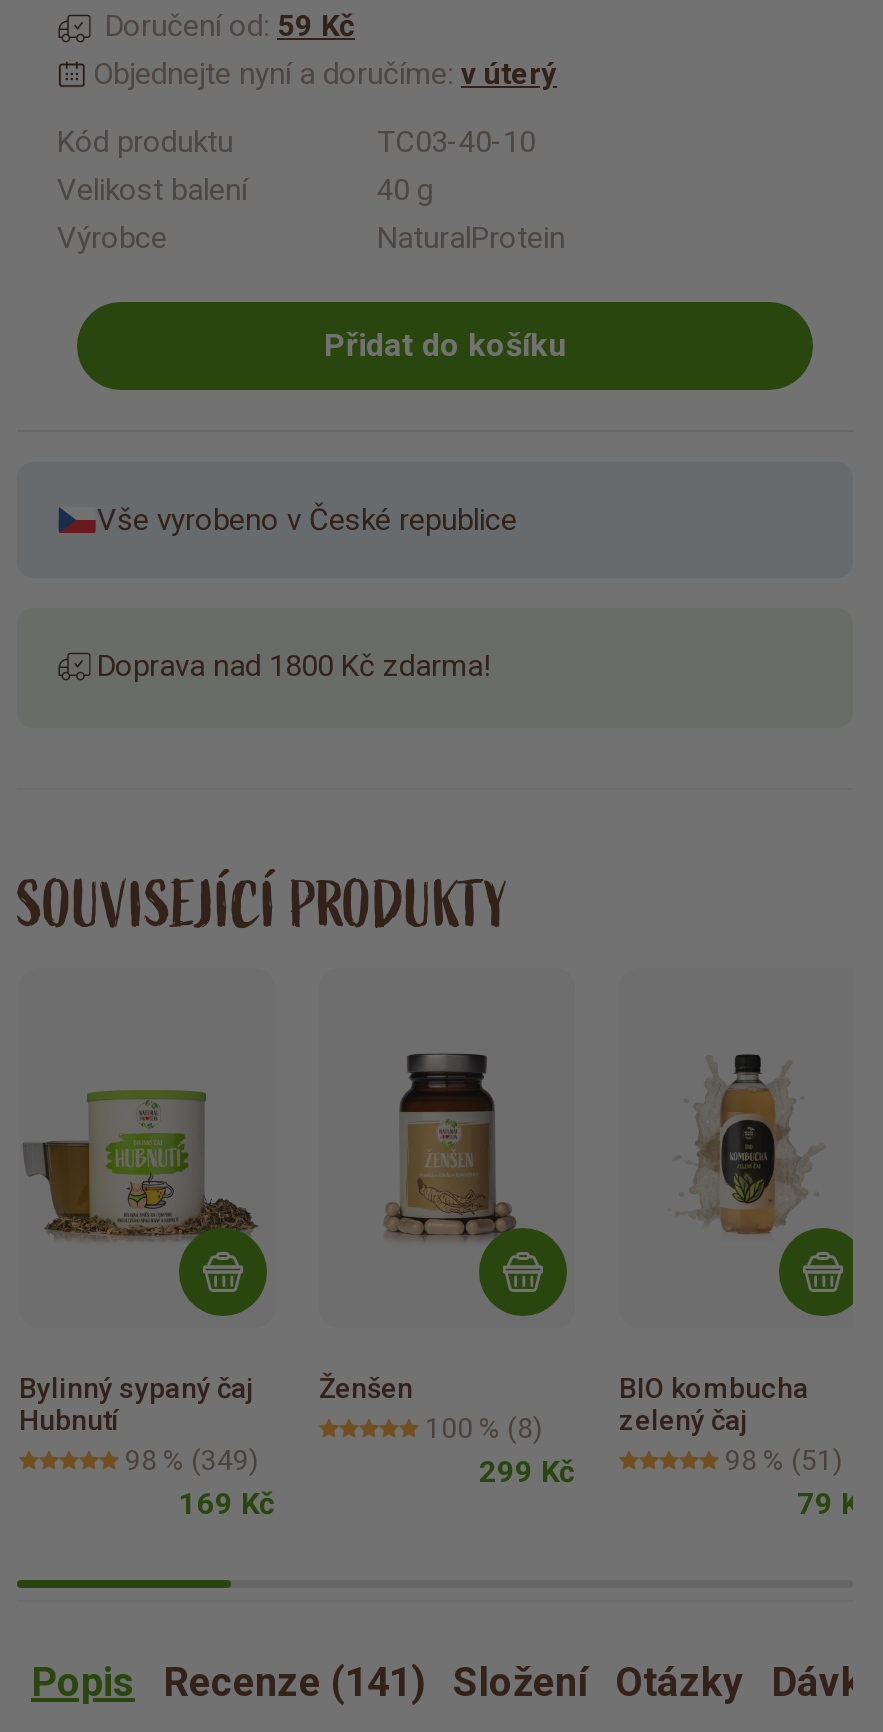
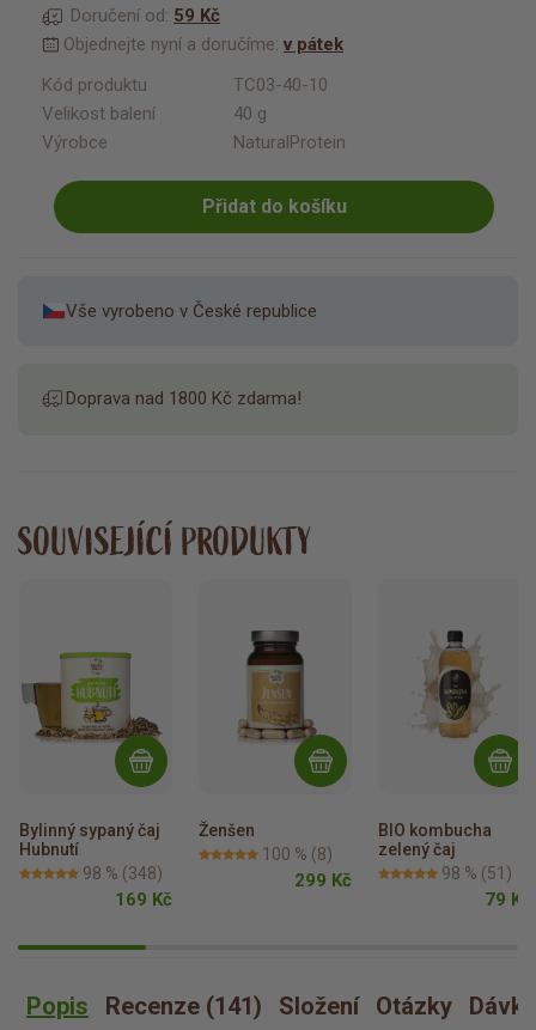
[93,55,557,91] Objednejte nyní a doručíme: v úterý -> [63,33,343,55] Objednejte nyní a doručíme: v pátek
[125,1443,259,1475] 98 % (349) -> [83,863,163,882] 98 % (348)

